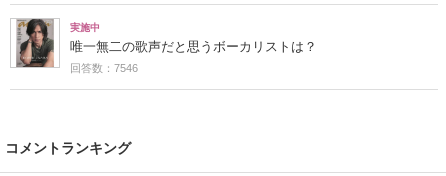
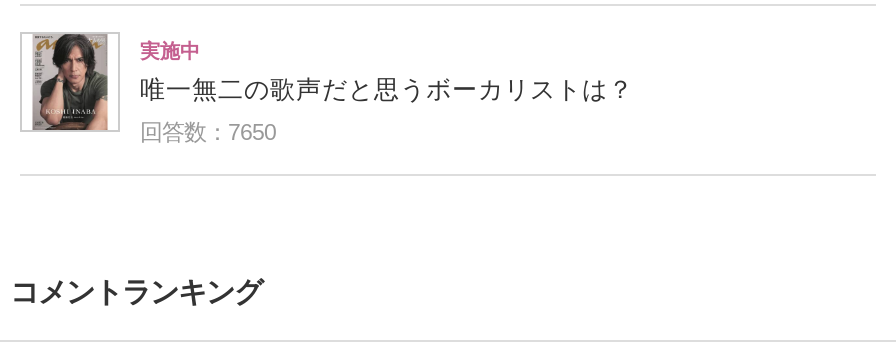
[70,62,138,74] 回答数：7546 -> [140,121,276,145] 回答数：7650

